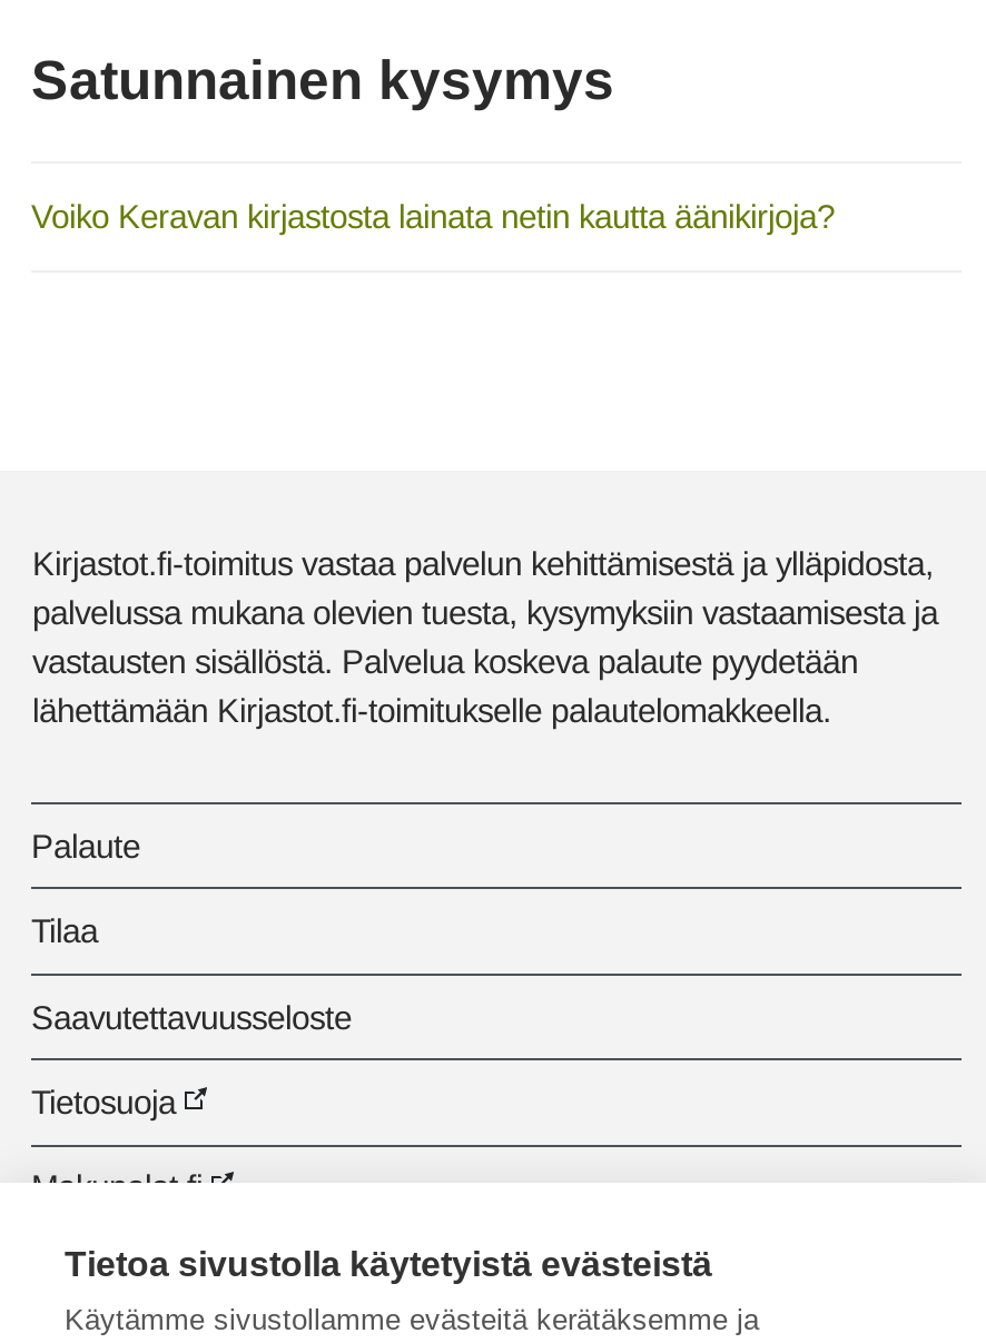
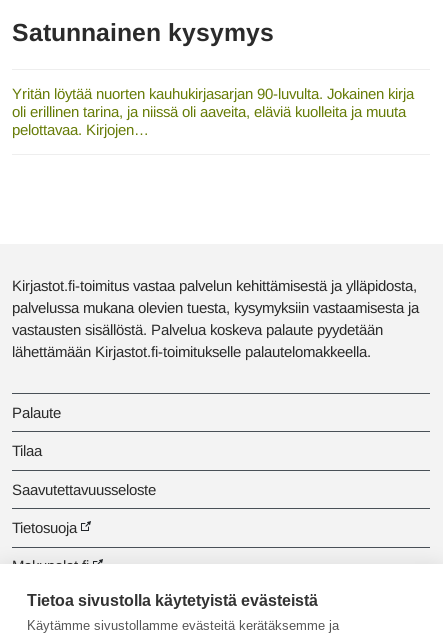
[31,196,835,234] Voiko Keravan kirjastosta lainata netin kautta äänikirjoja? -> [12,85,414,138] Yritän löytää nuorten kauhukirjasarjan 90-luvulta. Jokainen kirja | oli erillinen tarina, ja niissä oli aaveita, eläviä kuolleita ja muuta | pelottavaa. Kirjojen…

